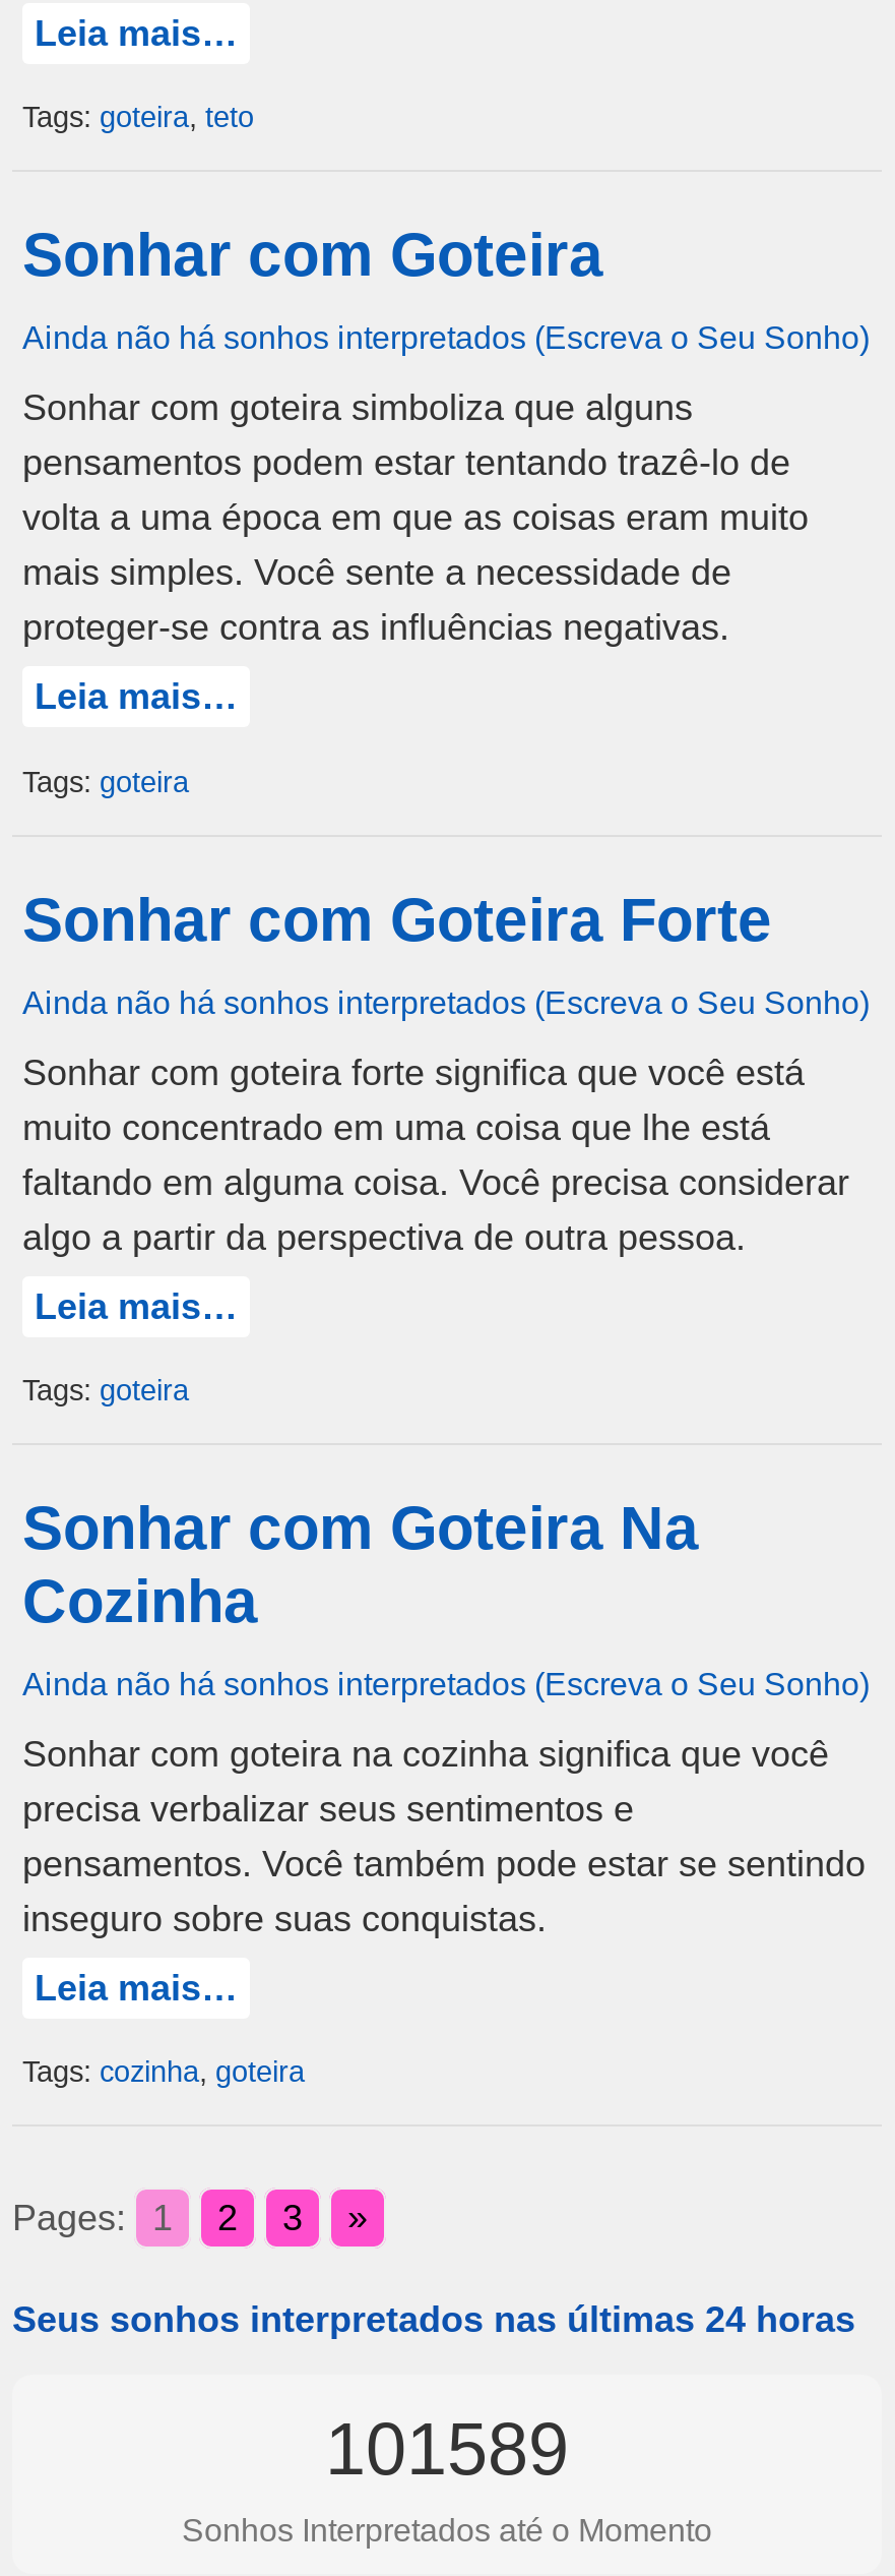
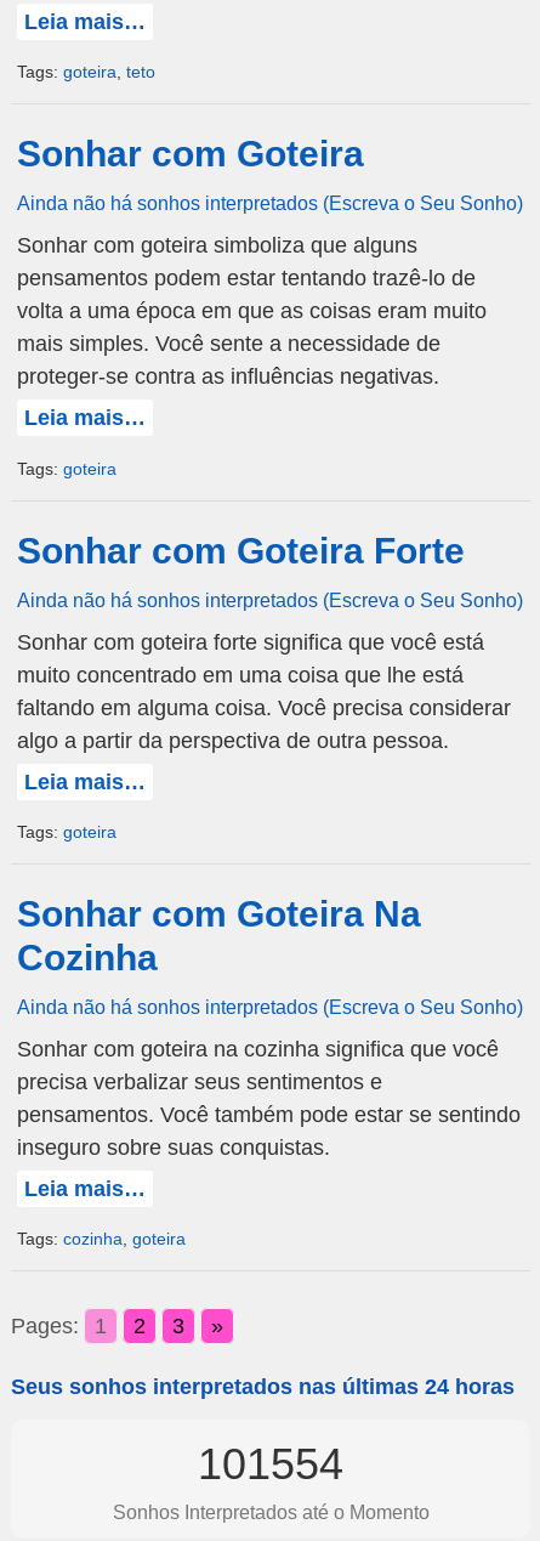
[325,2407,569,2490] 101589 -> [198,1439,343,1489] 101554

